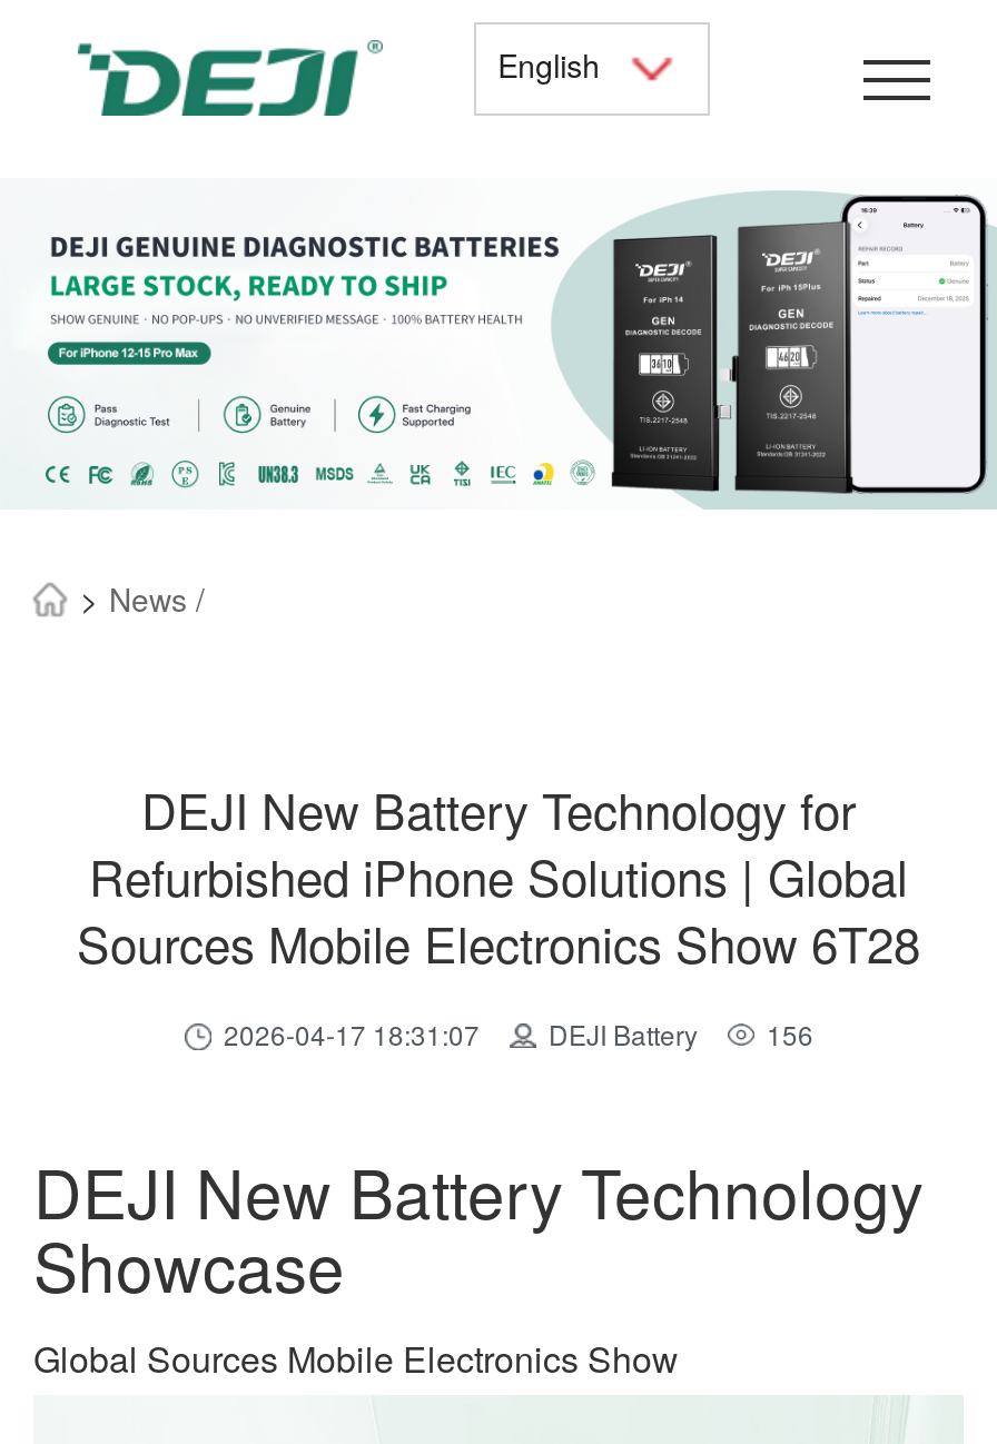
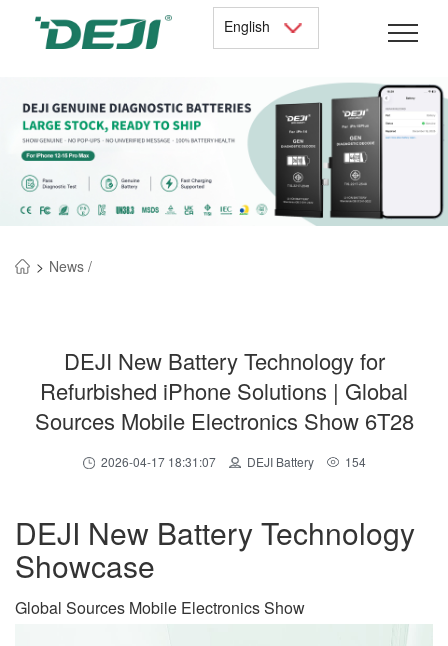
[224,1015,813,1053] 2026-04-17 18:31:07 DEJI Battery 156 -> [100,453,365,470] 2026-04-17 18:31:07 DEJI Battery 154

